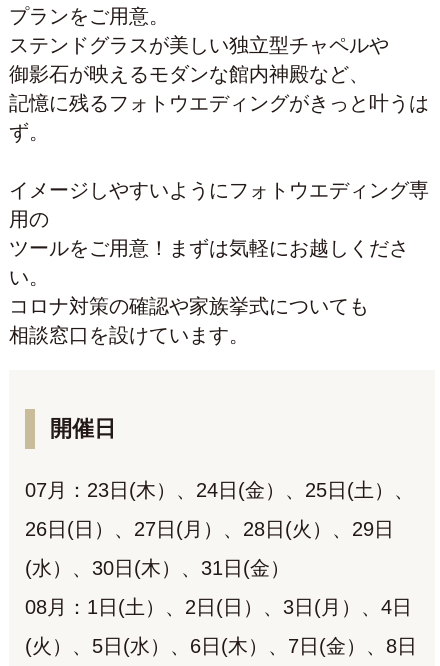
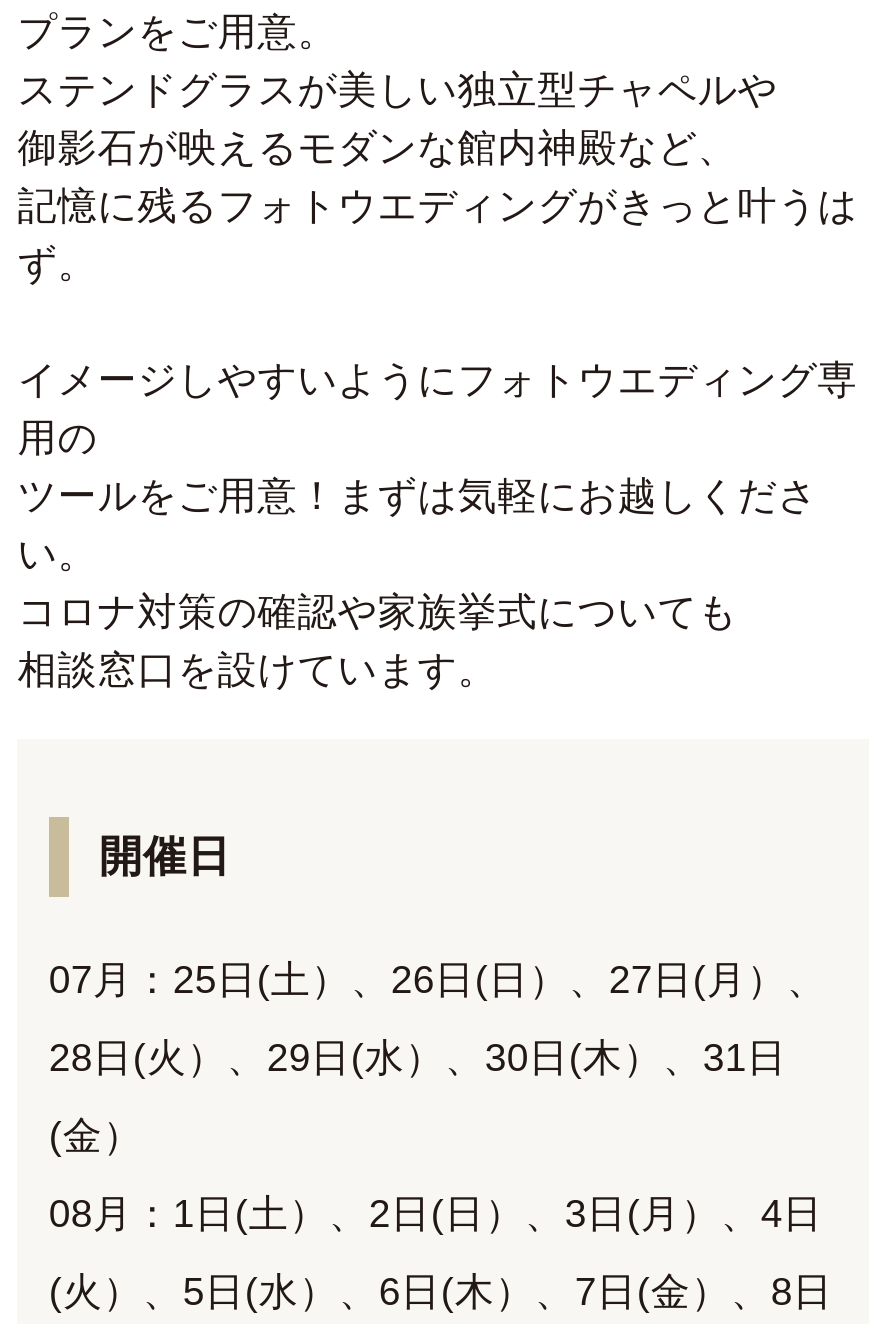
[25,479,414,501] 07月：23日(木）、24日(金）、25日(土）、 -> [49,957,827,1001] 07月：25日(土）、26日(日）、27日(月）、
[25,518,394,540] 26日(日）、27日(月）、28日(火）、29日 -> [49,1035,787,1079] 28日(火）、29日(水）、30日(木）、31日
[25,557,290,579] (水）、30日(木）、31日(金） -> [49,1113,143,1157] (金）

